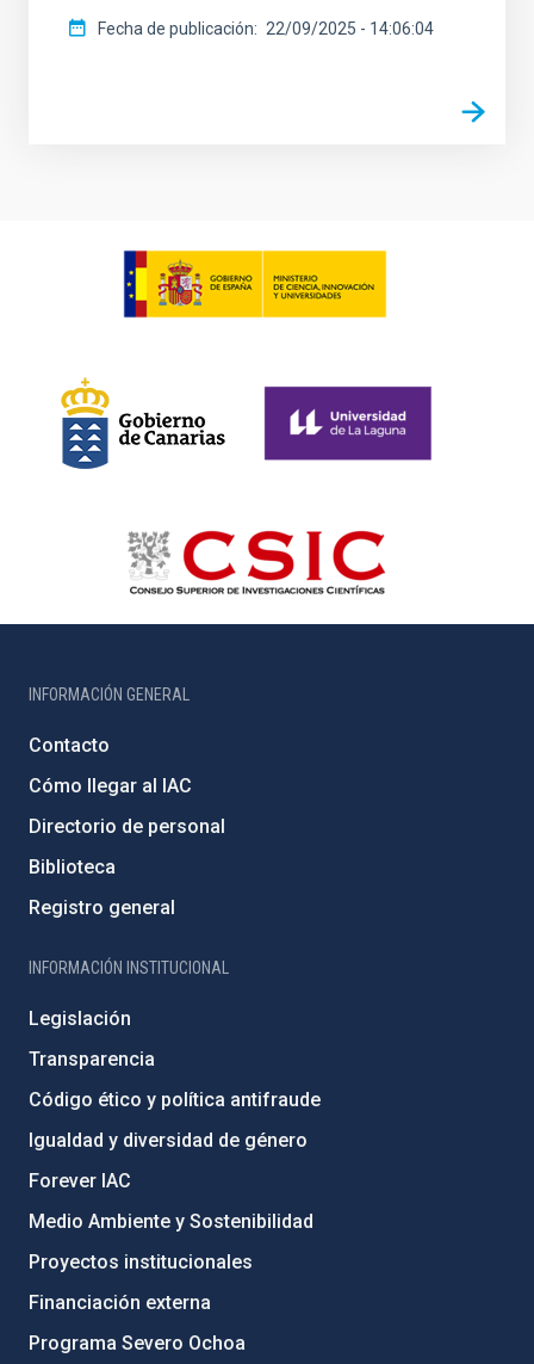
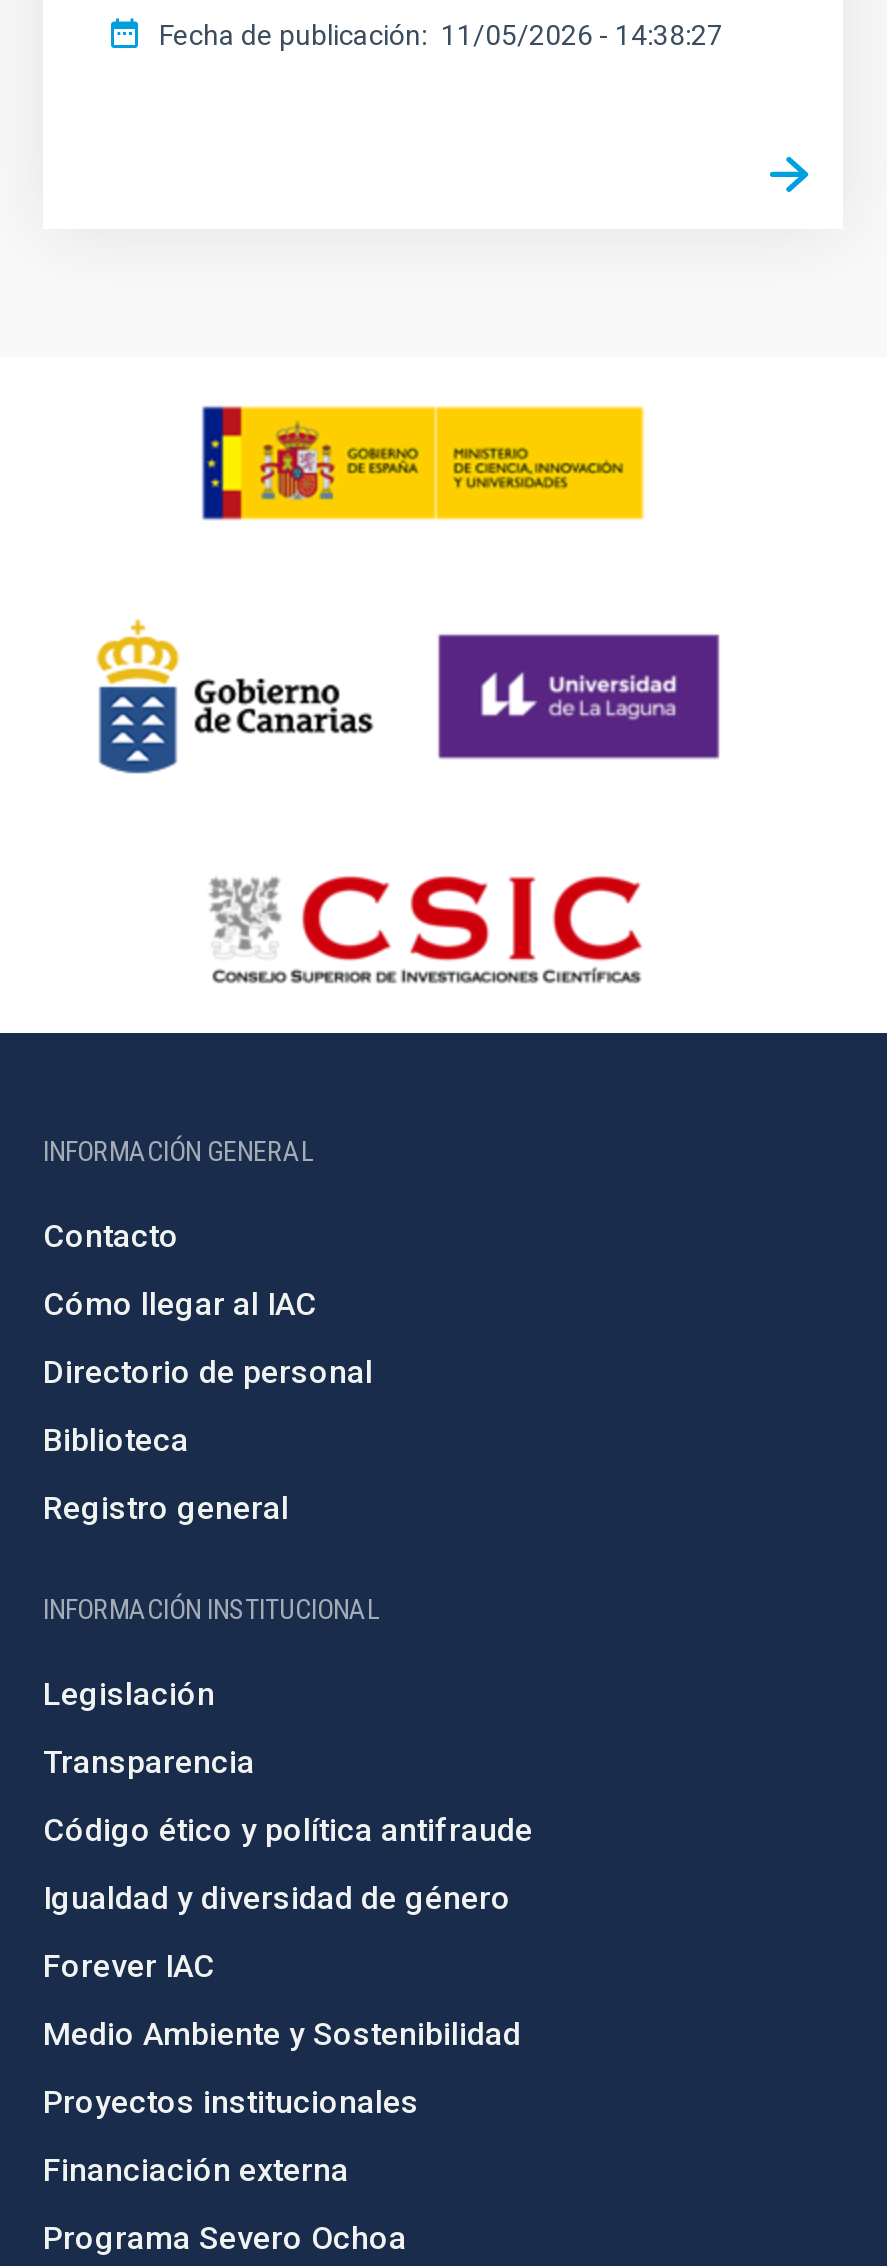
[98,19,434,38] Fecha de publicación 22/09/2025 - 14:06:04 -> [159,19,723,51] Fecha de publicación 11/05/2026 - 14:38:27

